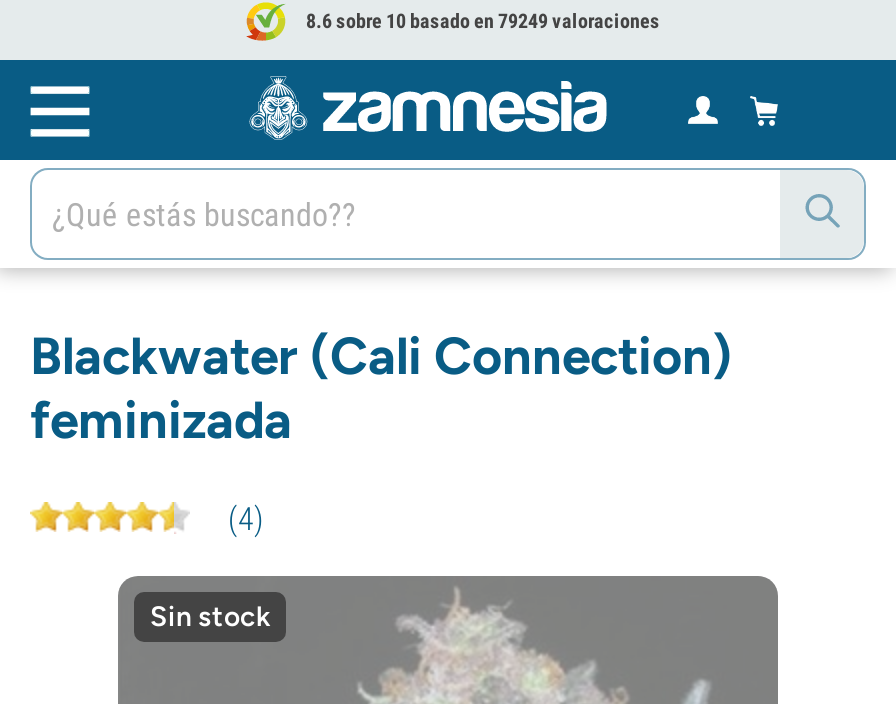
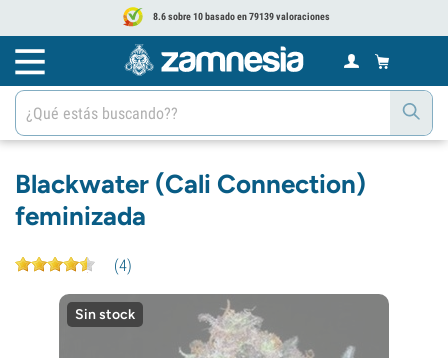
[302,10,660,32] 8.6 sobre 10 basado en 79249 valoraciones -> [151,11,330,22] 8.6 sobre 10 basado en 79139 valoraciones

